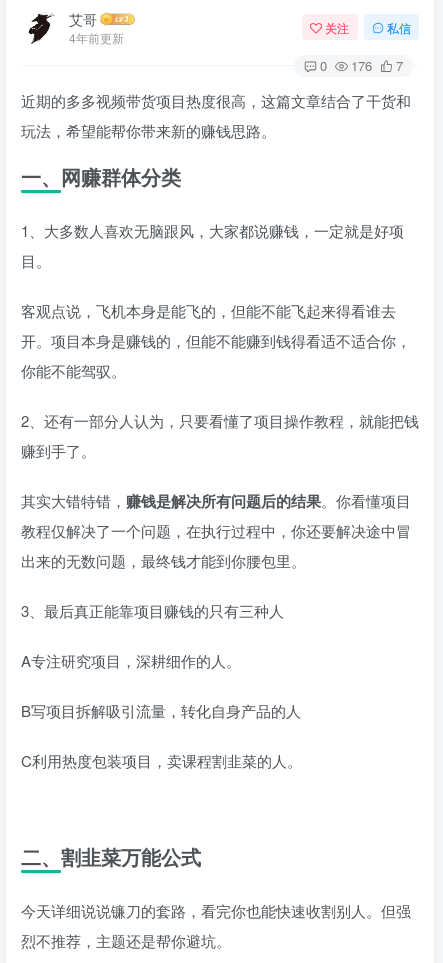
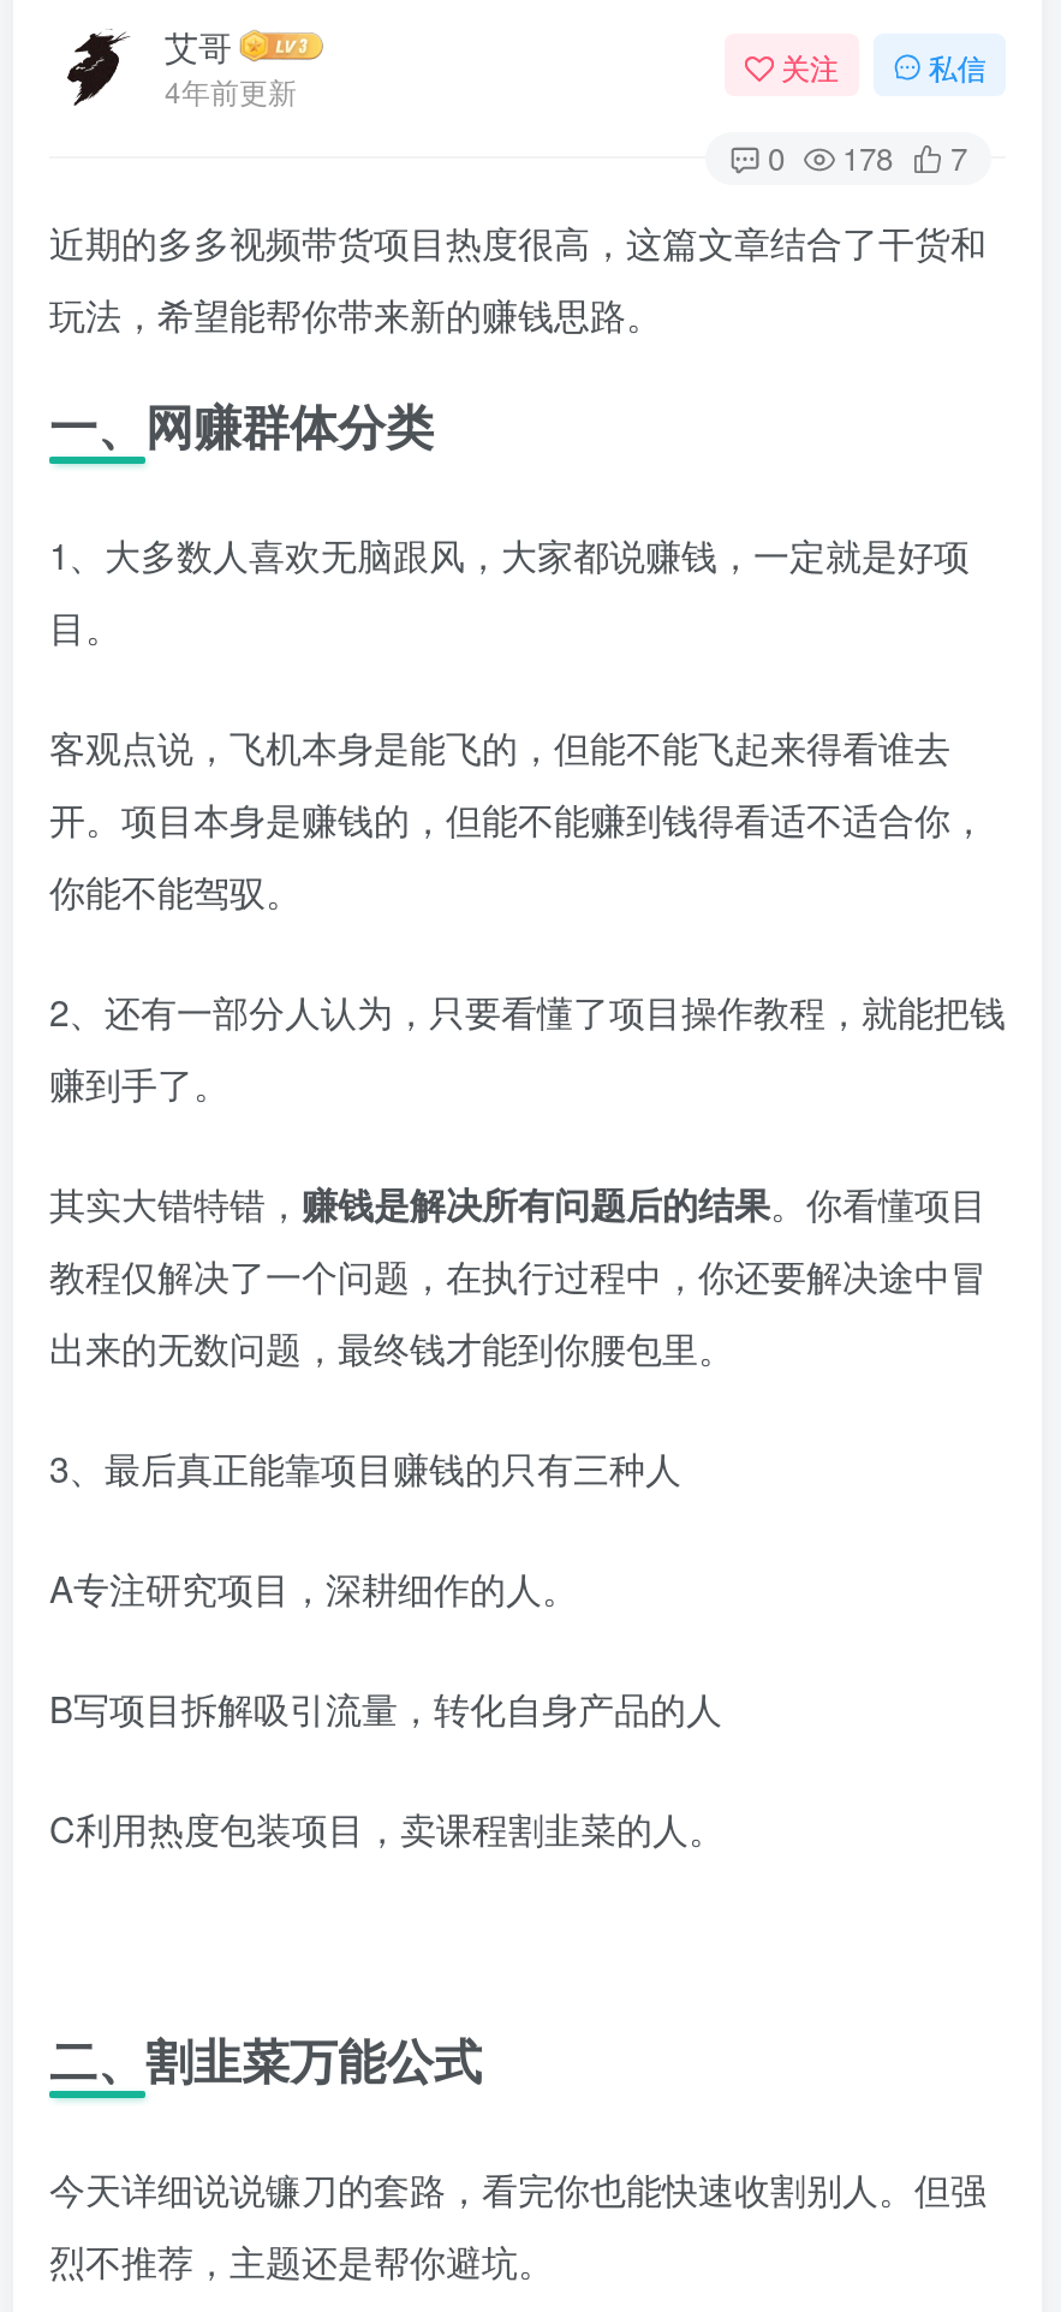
[320,56,403,75] 0 176 7 -> [768,135,967,180] 0 178 7

